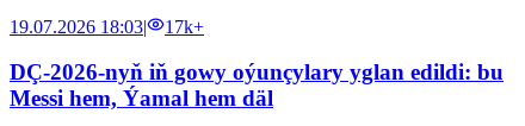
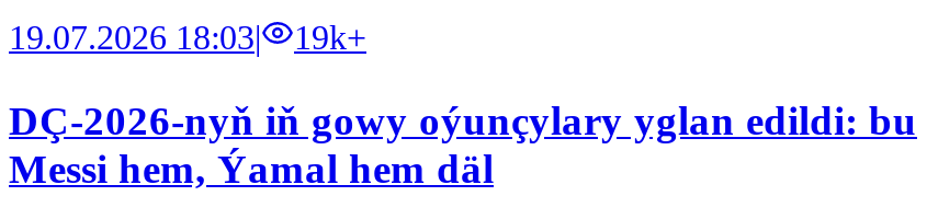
[165,16,204,36] 17k+ -> [294,18,366,55] 19k+

